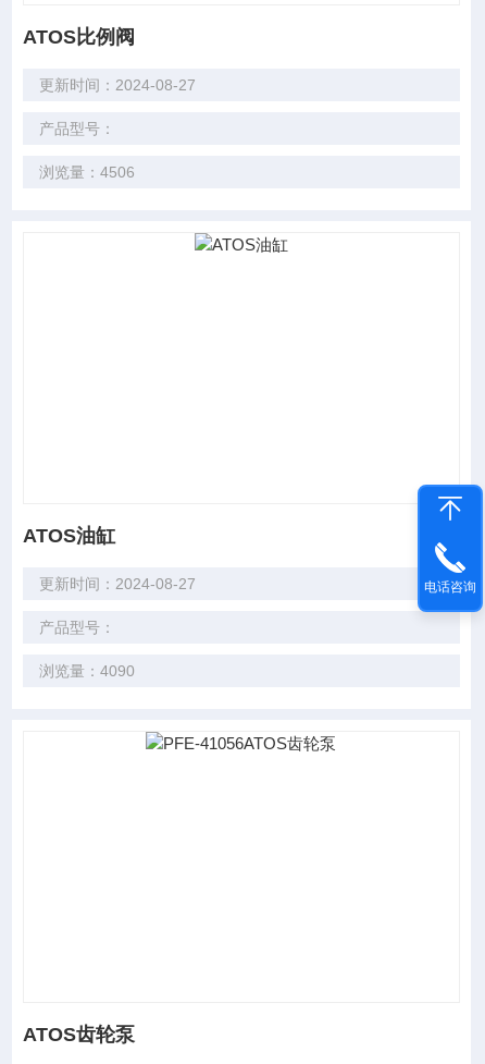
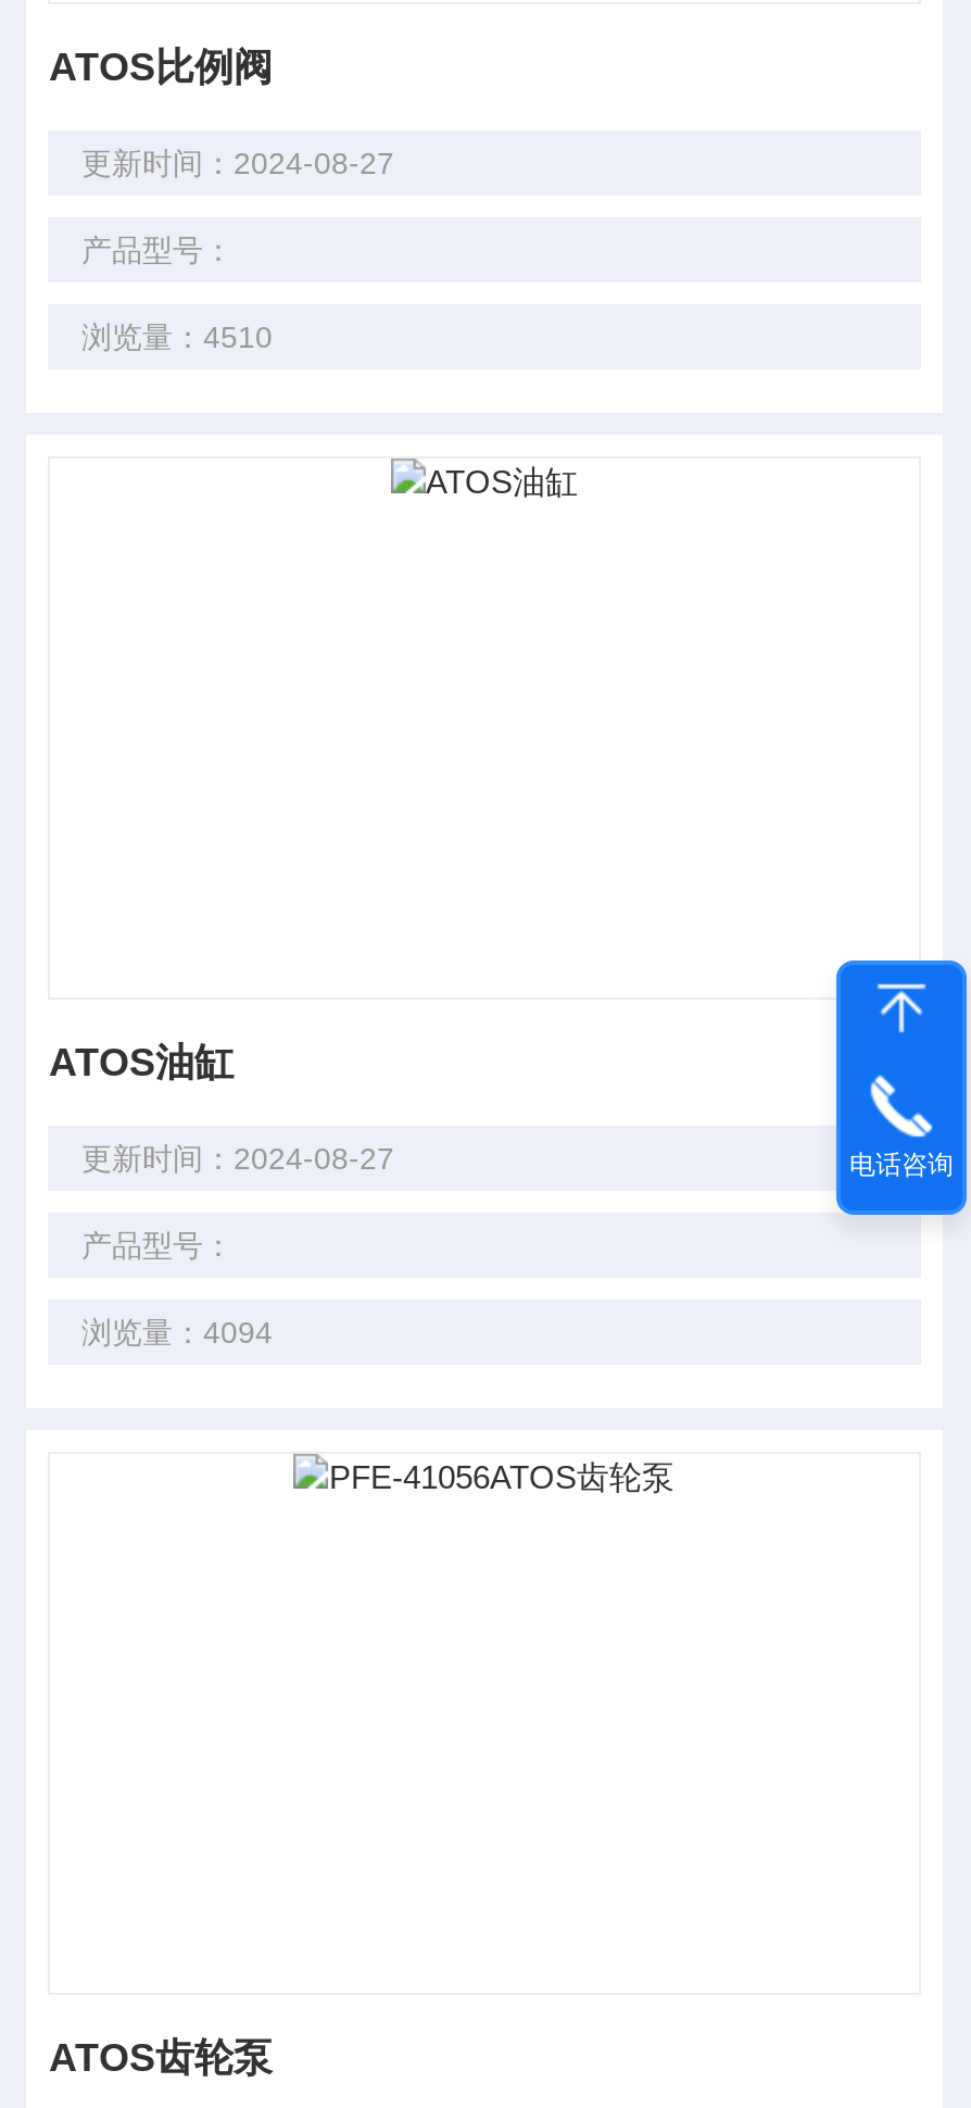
[40,163,135,181] 浏览量：4506 -> [81,319,272,354] 浏览量：4510
[40,662,135,680] 浏览量：4090 -> [81,1315,272,1350] 浏览量：4094

